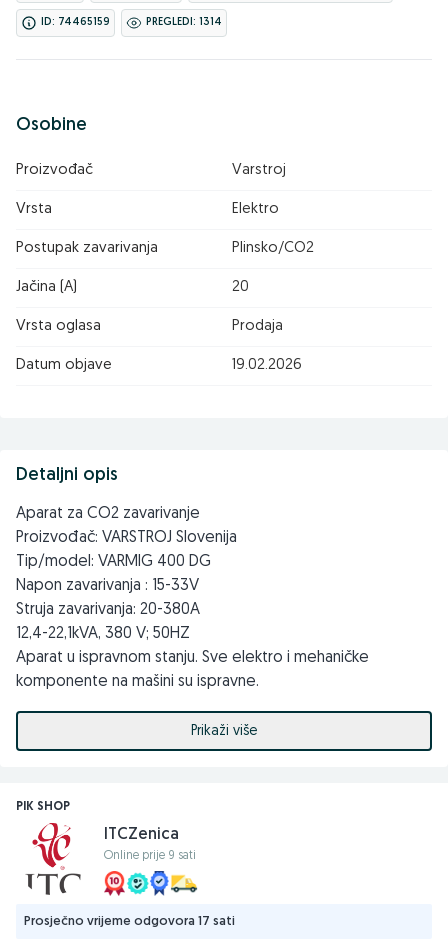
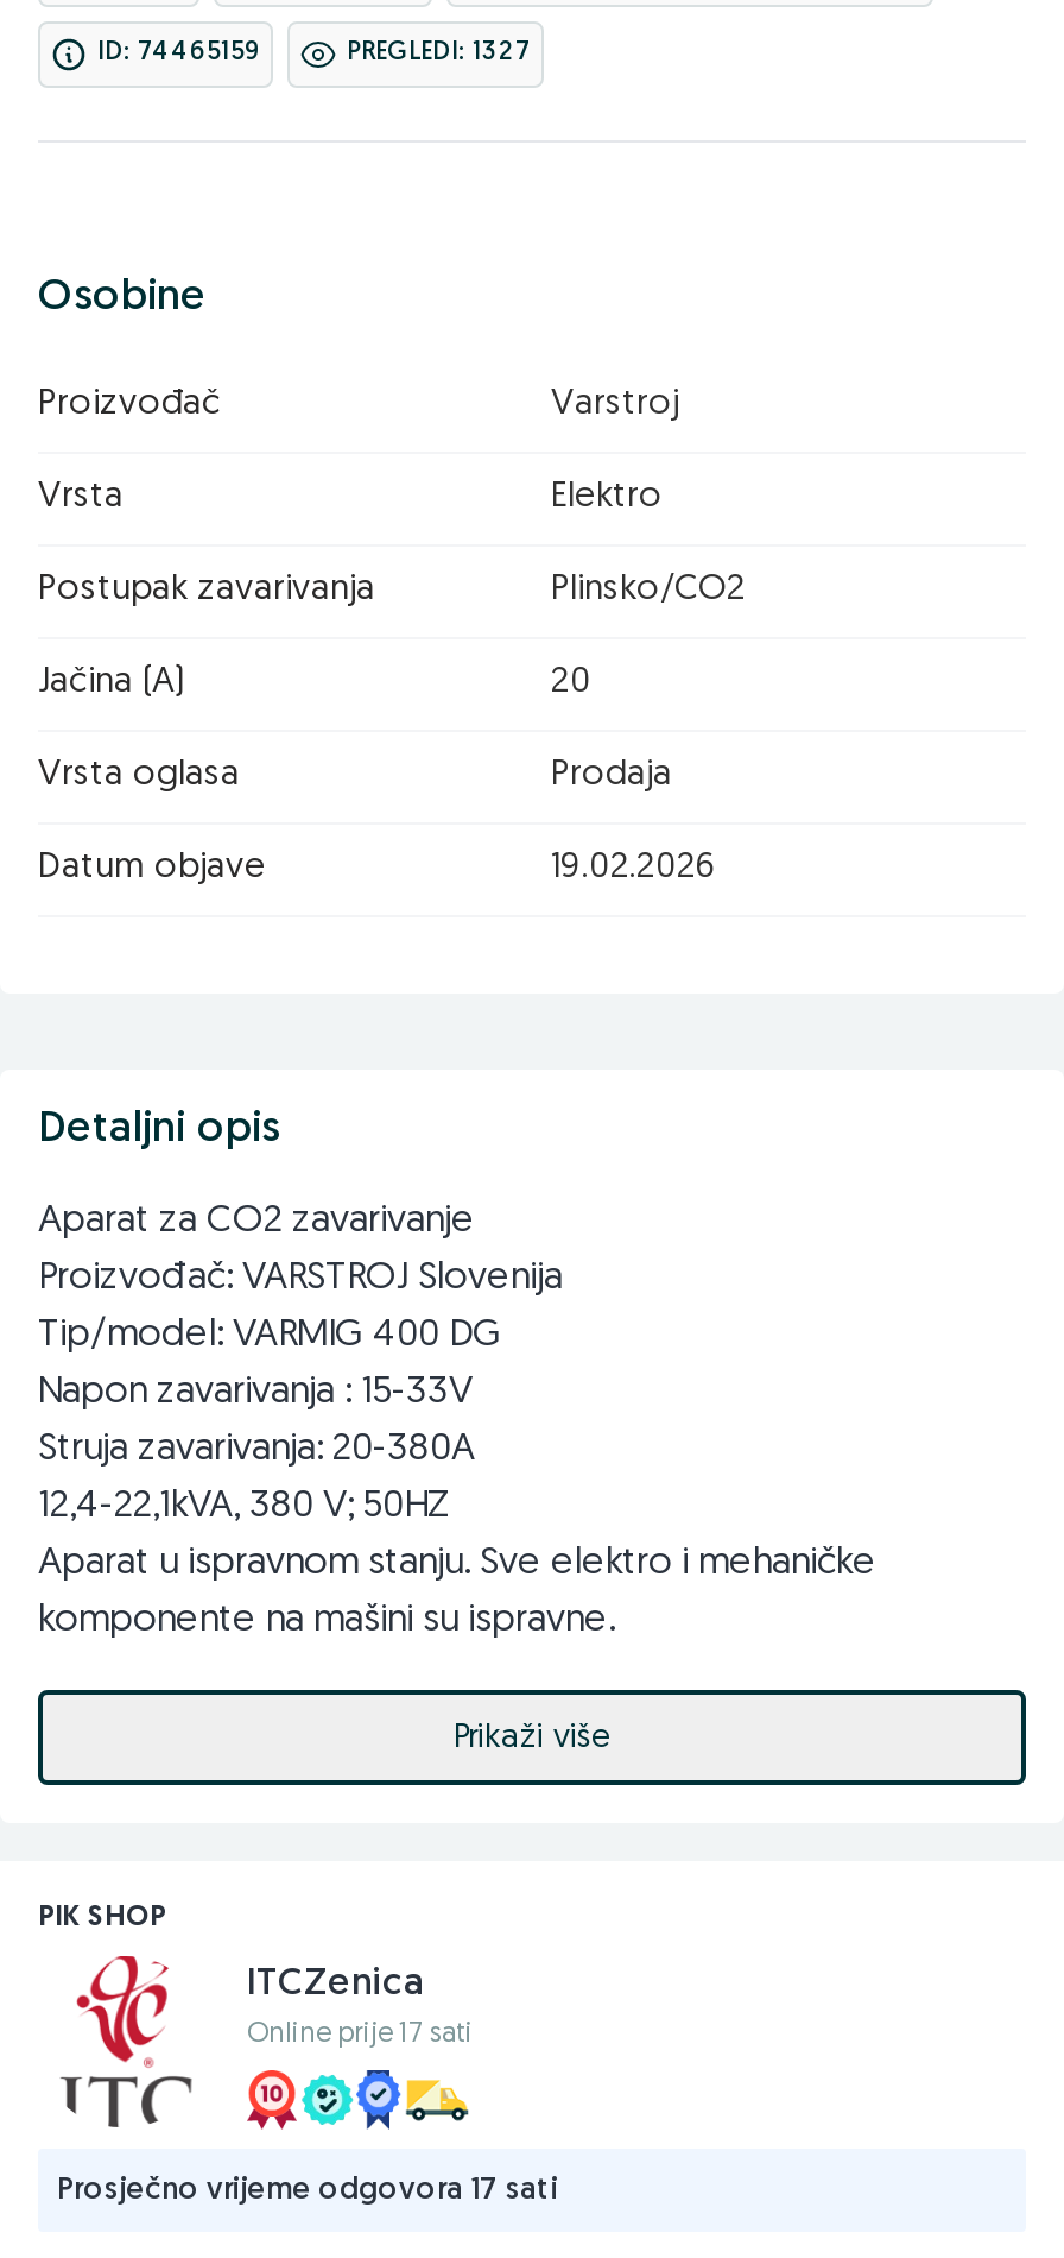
[146,17,222,28] PREGLEDI: 1314 -> [347,40,532,67] PREGLEDI: 1327
[104,850,196,862] Online prije 9 sati -> [247,2020,473,2049] Online prije 17 sati

